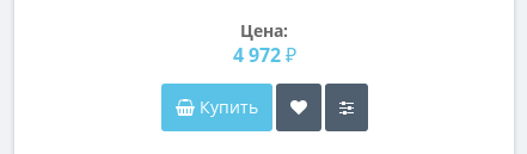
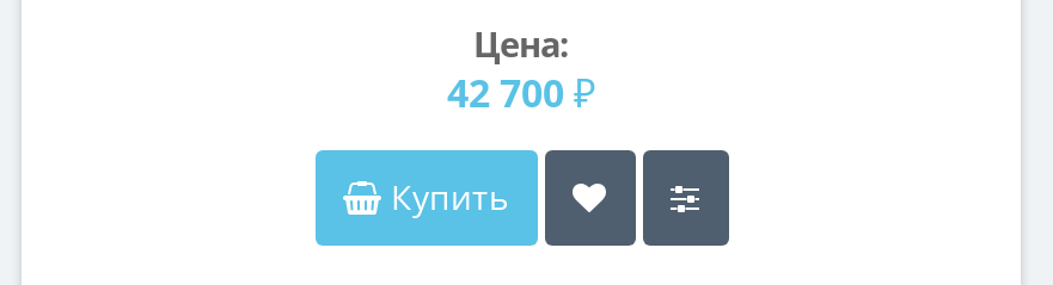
[232,41,296,68] 4 972 ₽ -> [447,66,595,119] 42 700 ₽

